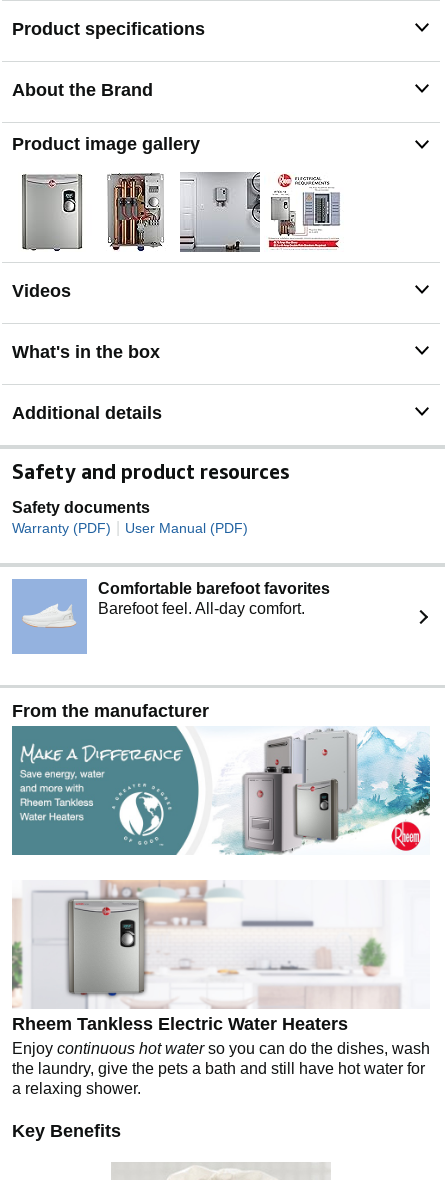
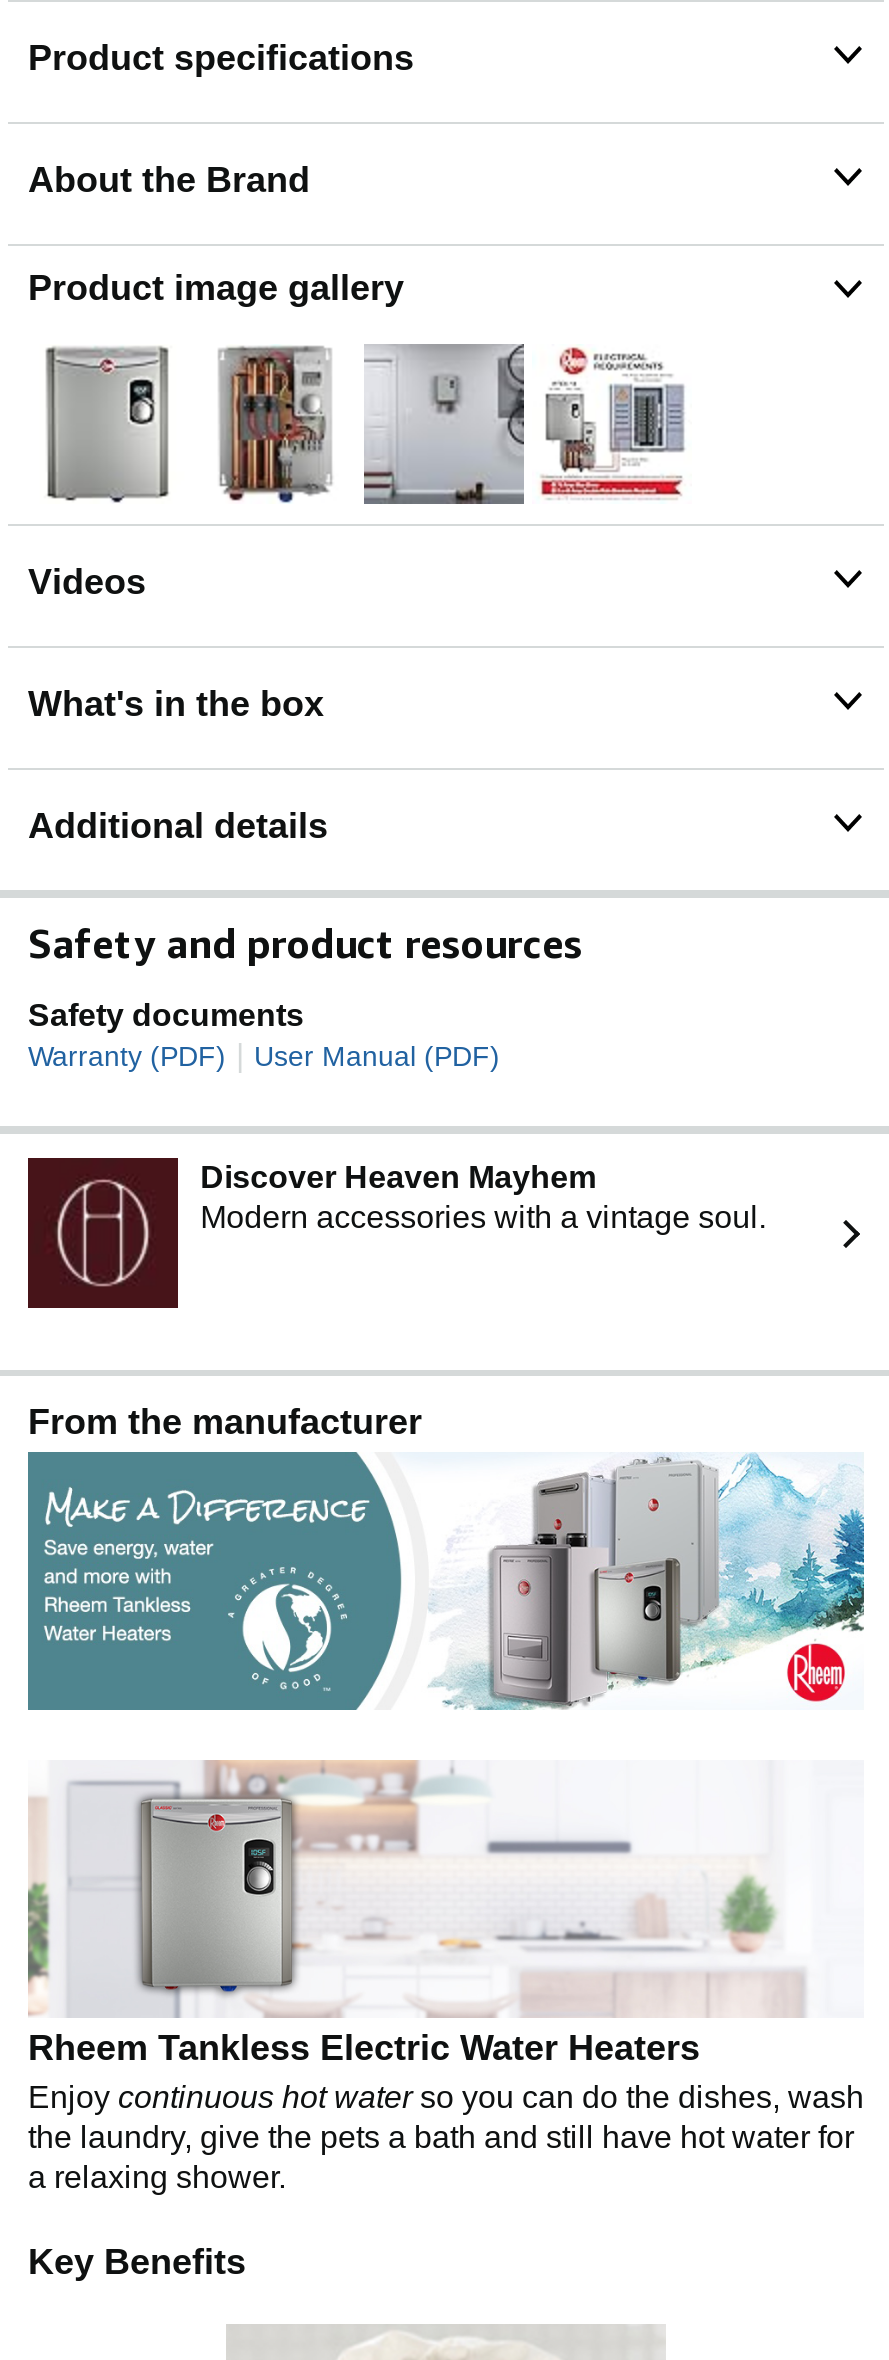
[12,579,330,654] [image] | Comfortable barefoot favorites | Barefoot feel. All-day comfort. -> [26,1156,766,1310] [image] | Discover Heaven Mayhem | Modern accessories with a vintage soul.

